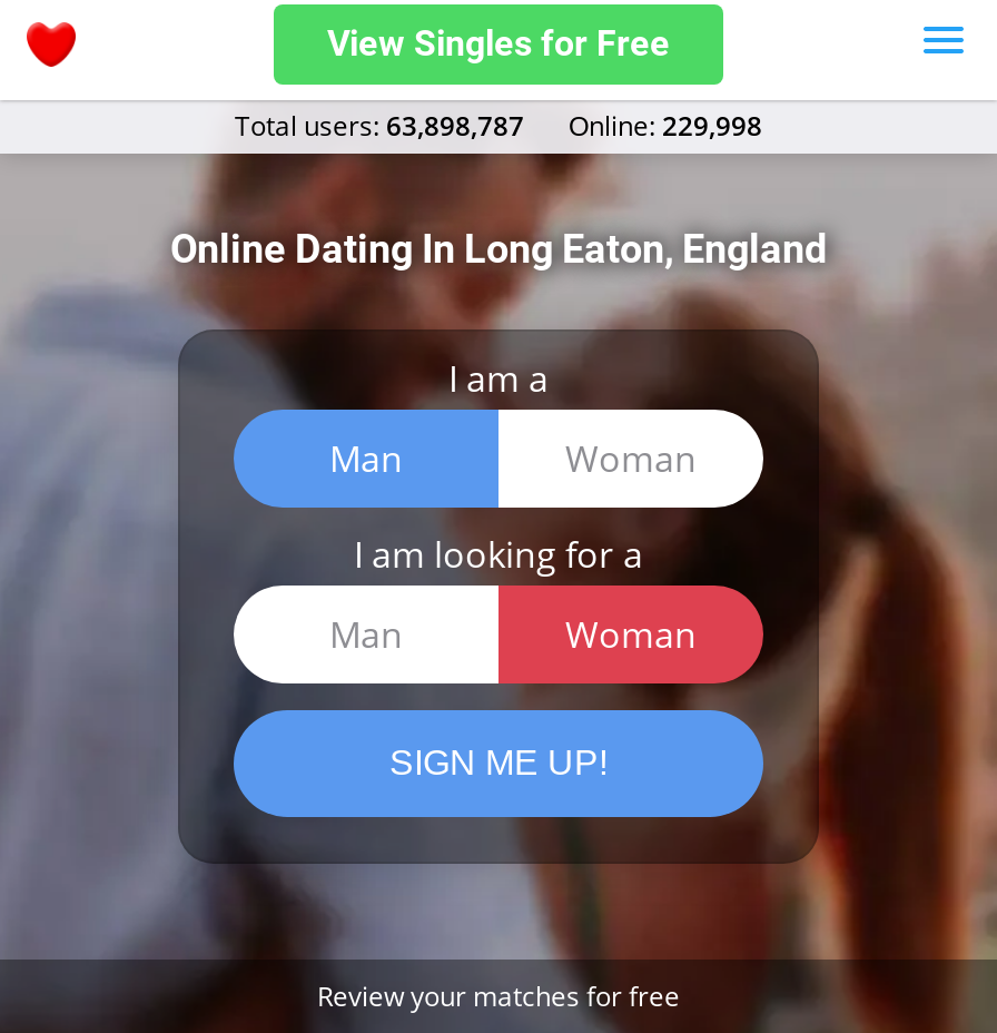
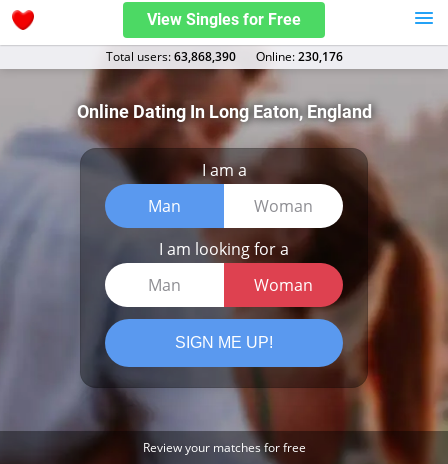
[235,107,524,145] Total users: 63,898,787 -> [105,48,235,65] Total users: 63,868,390
[569,107,762,145] Оnline: 229,998 -> [255,48,342,65] Оnline: 230,176

